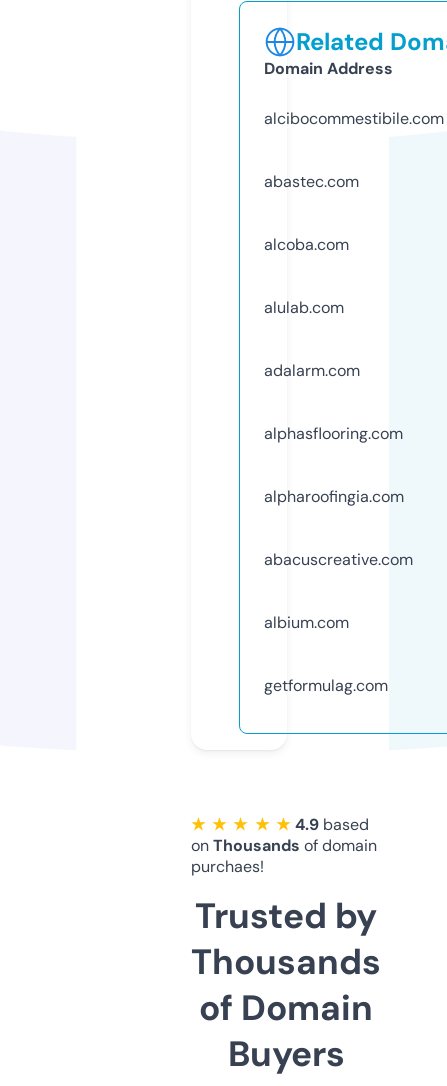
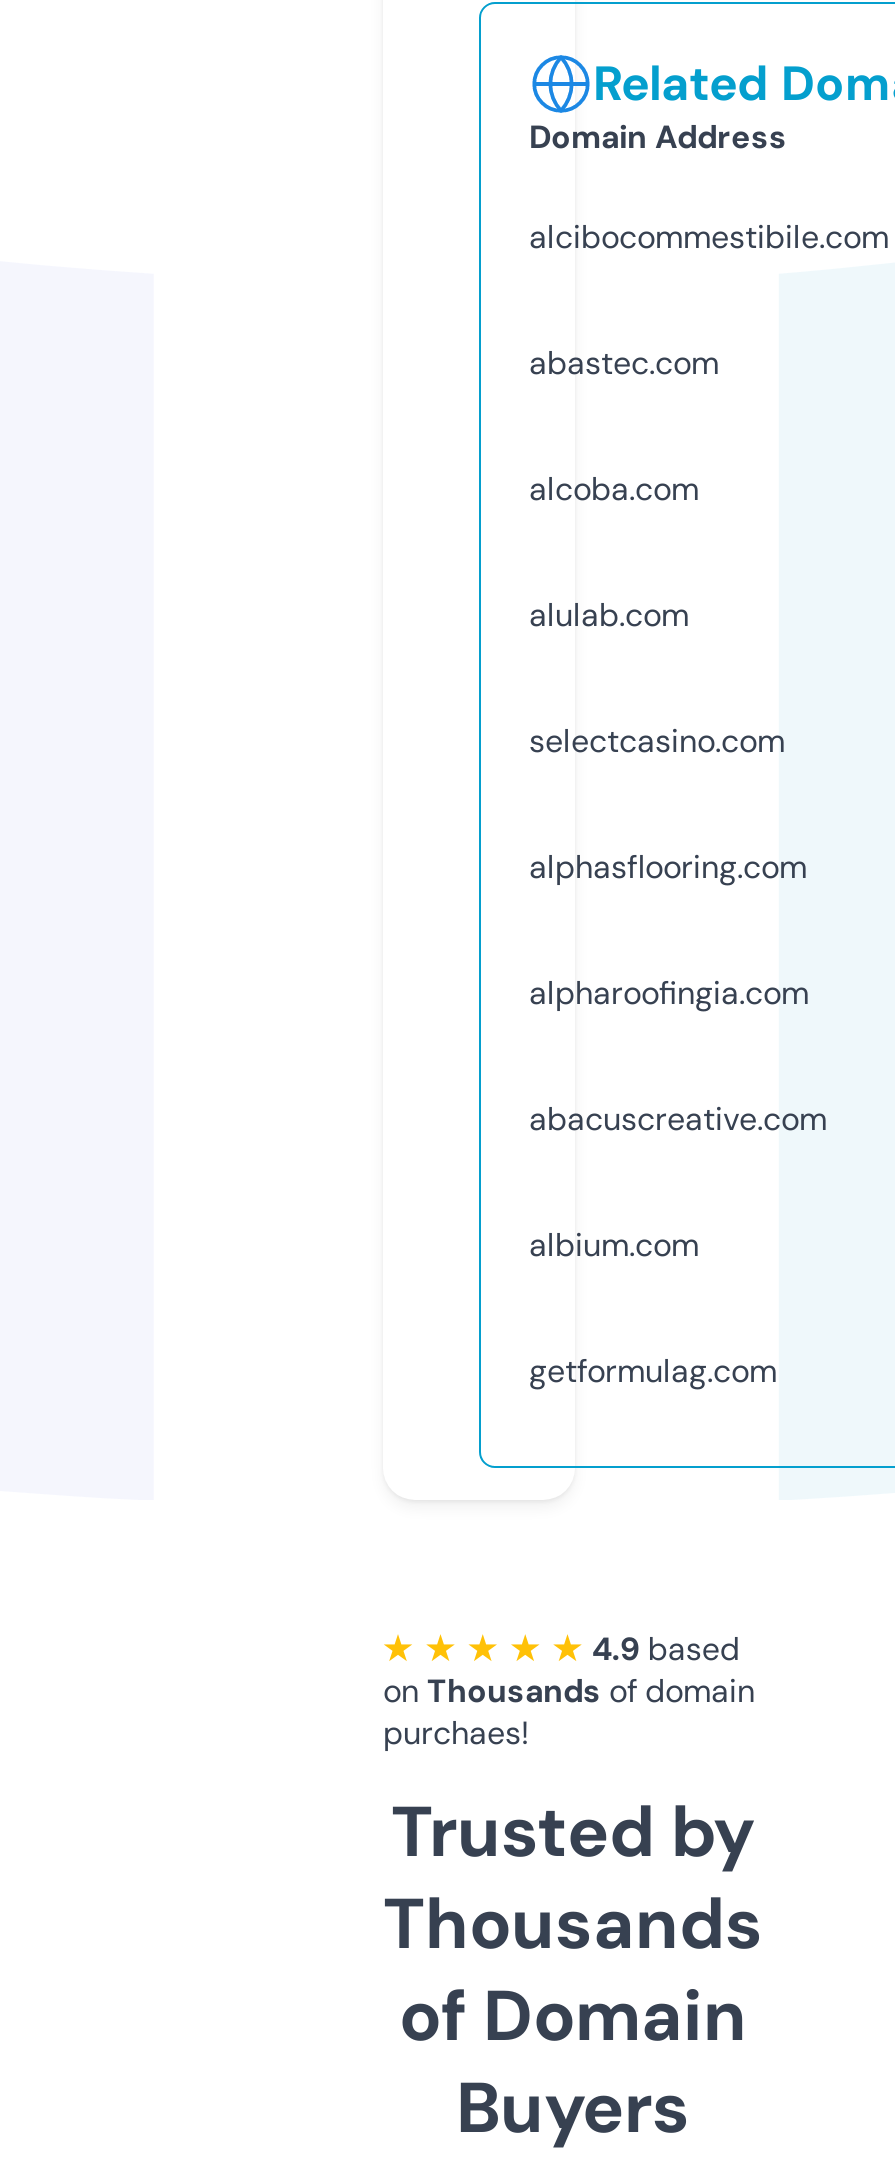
[264,360,360,381] adalarm.com -> [529,720,785,762] selectcasino.com

